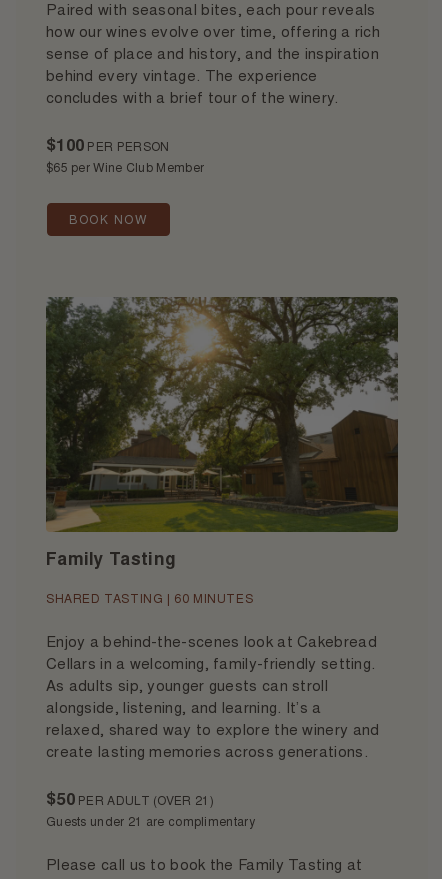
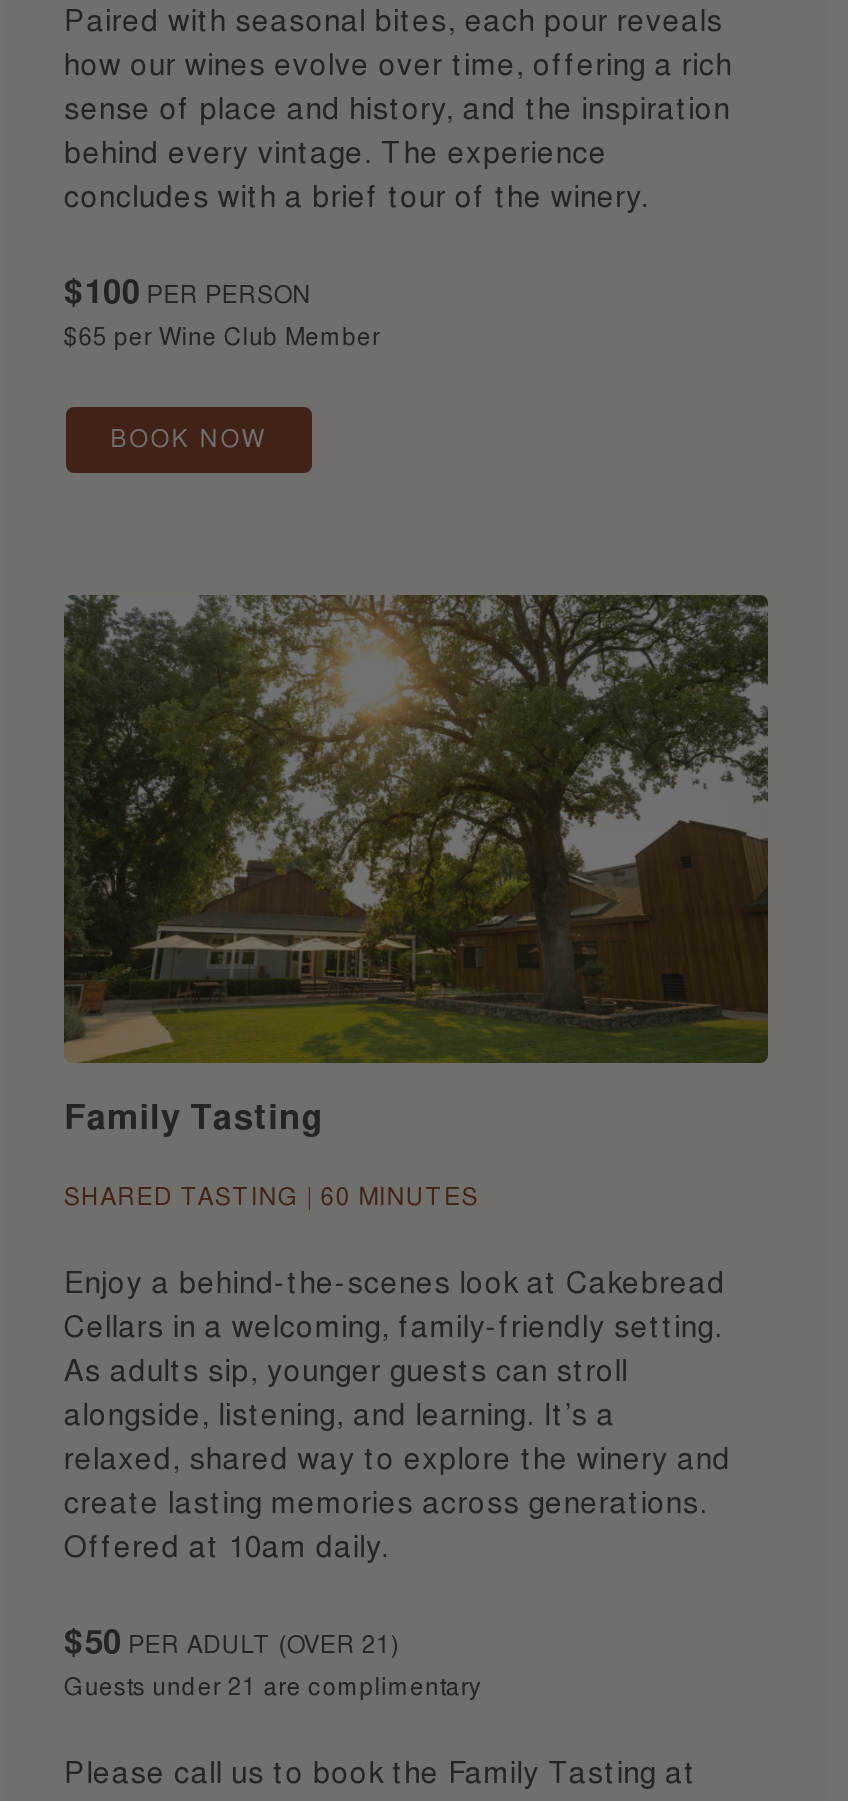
none -> [64,1536,389,1566] Offered at 10am daily.

